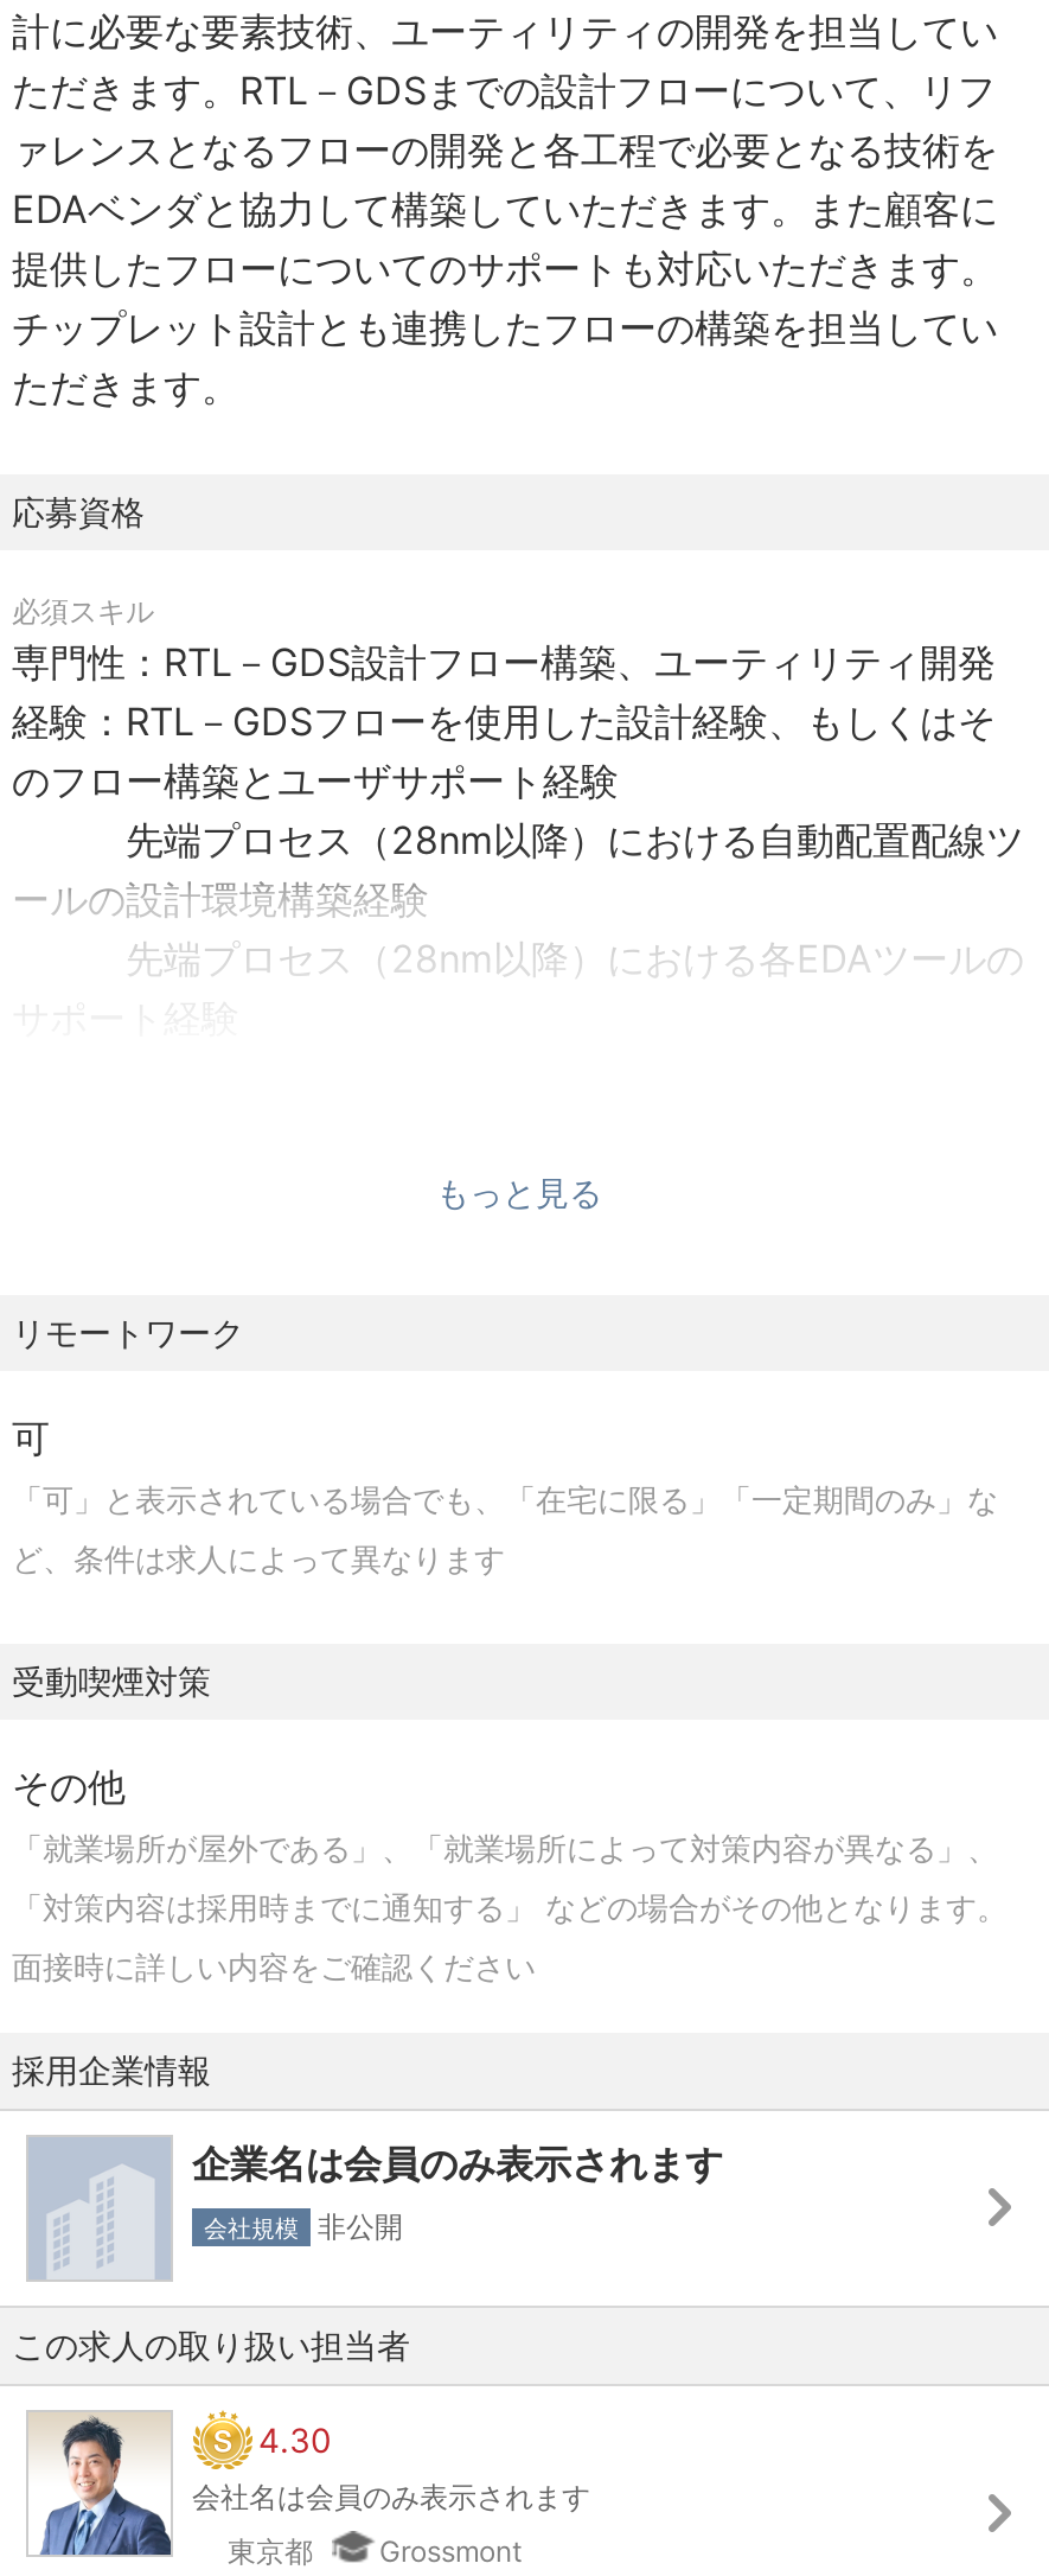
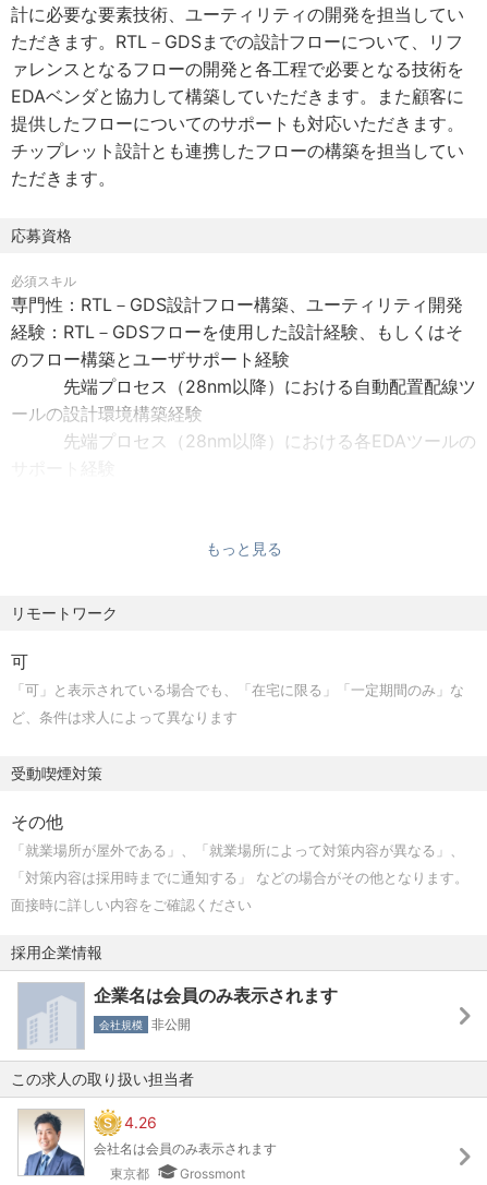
[258,2419,332,2460] 4.30 -> [124,1113,157,1132] 4.26

